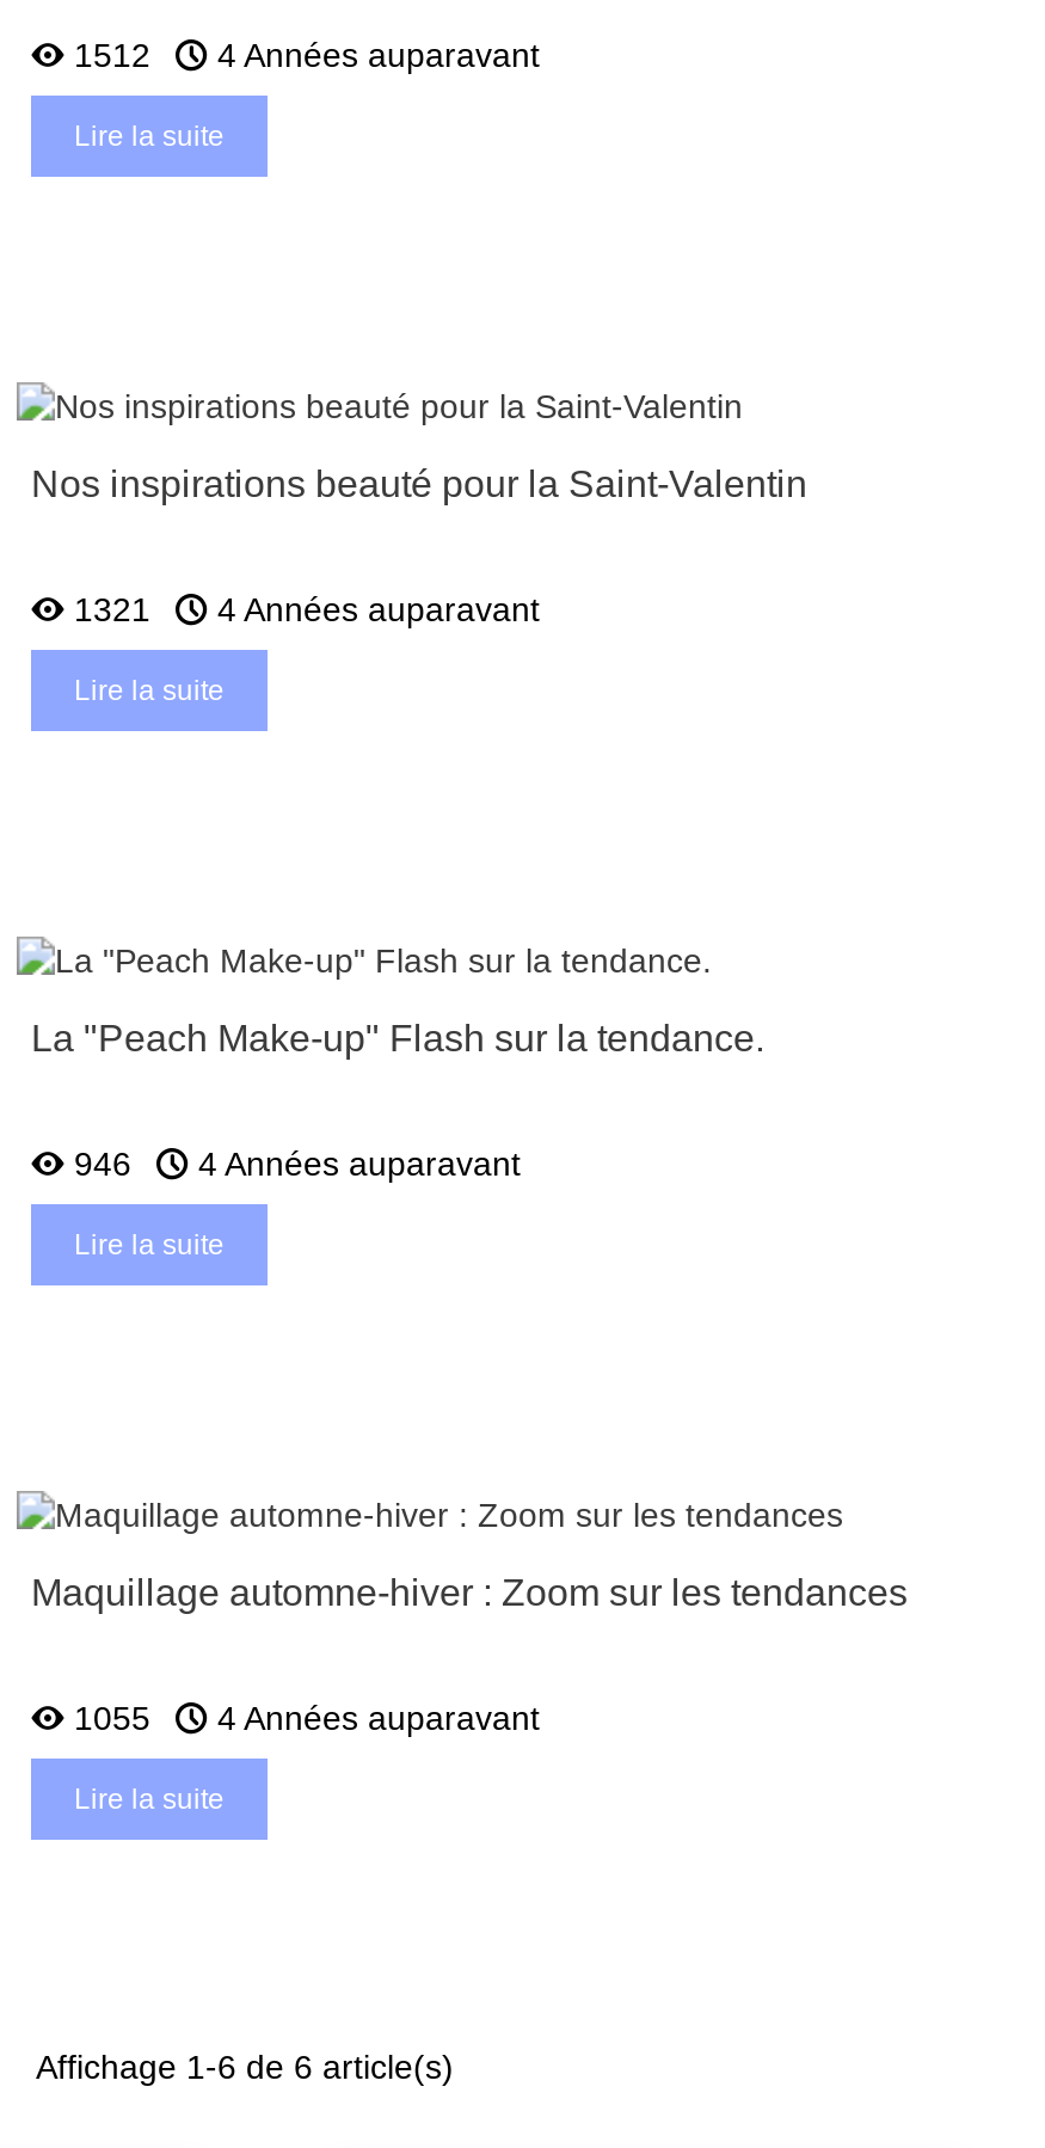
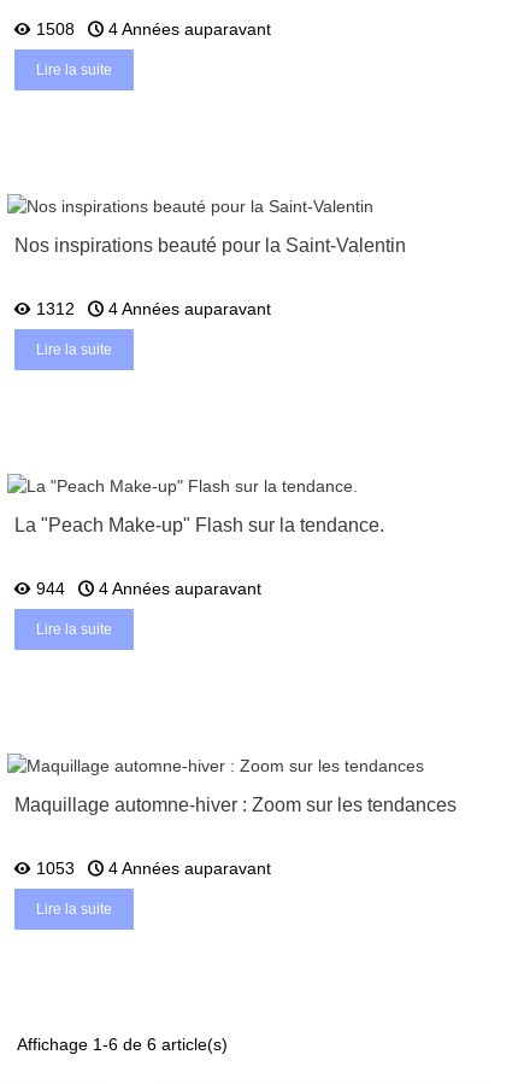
[74,37,540,75] 1512 4 Années auparavant -> [36,20,271,39] 1508 4 Années auparavant
[74,591,540,629] 1321 4 Années auparavant -> [36,299,271,319] 1312 4 Années auparavant
[74,1144,521,1183] 946 4 Années auparavant -> [36,579,261,598] 944 4 Années auparavant
[74,1698,540,1737] 1055 4 Années auparavant -> [36,858,271,878] 1053 4 Années auparavant

